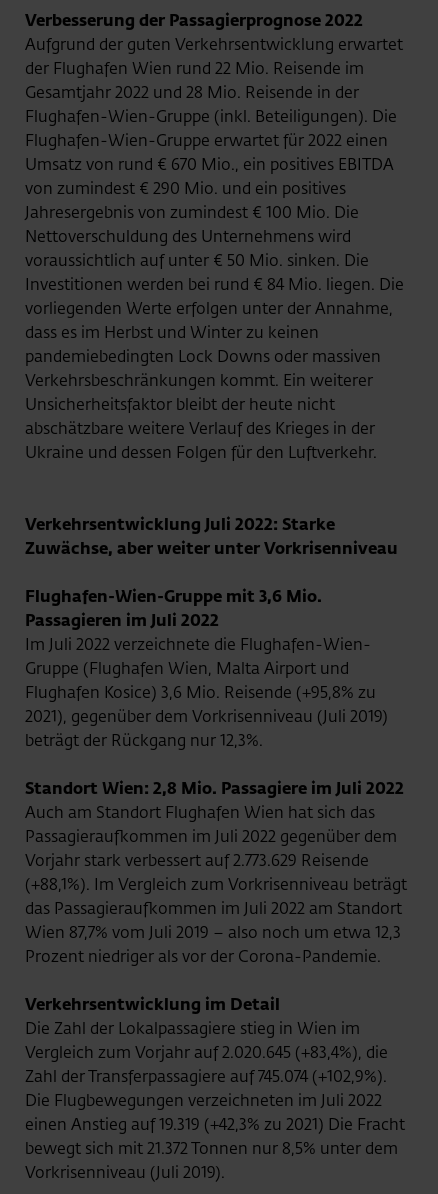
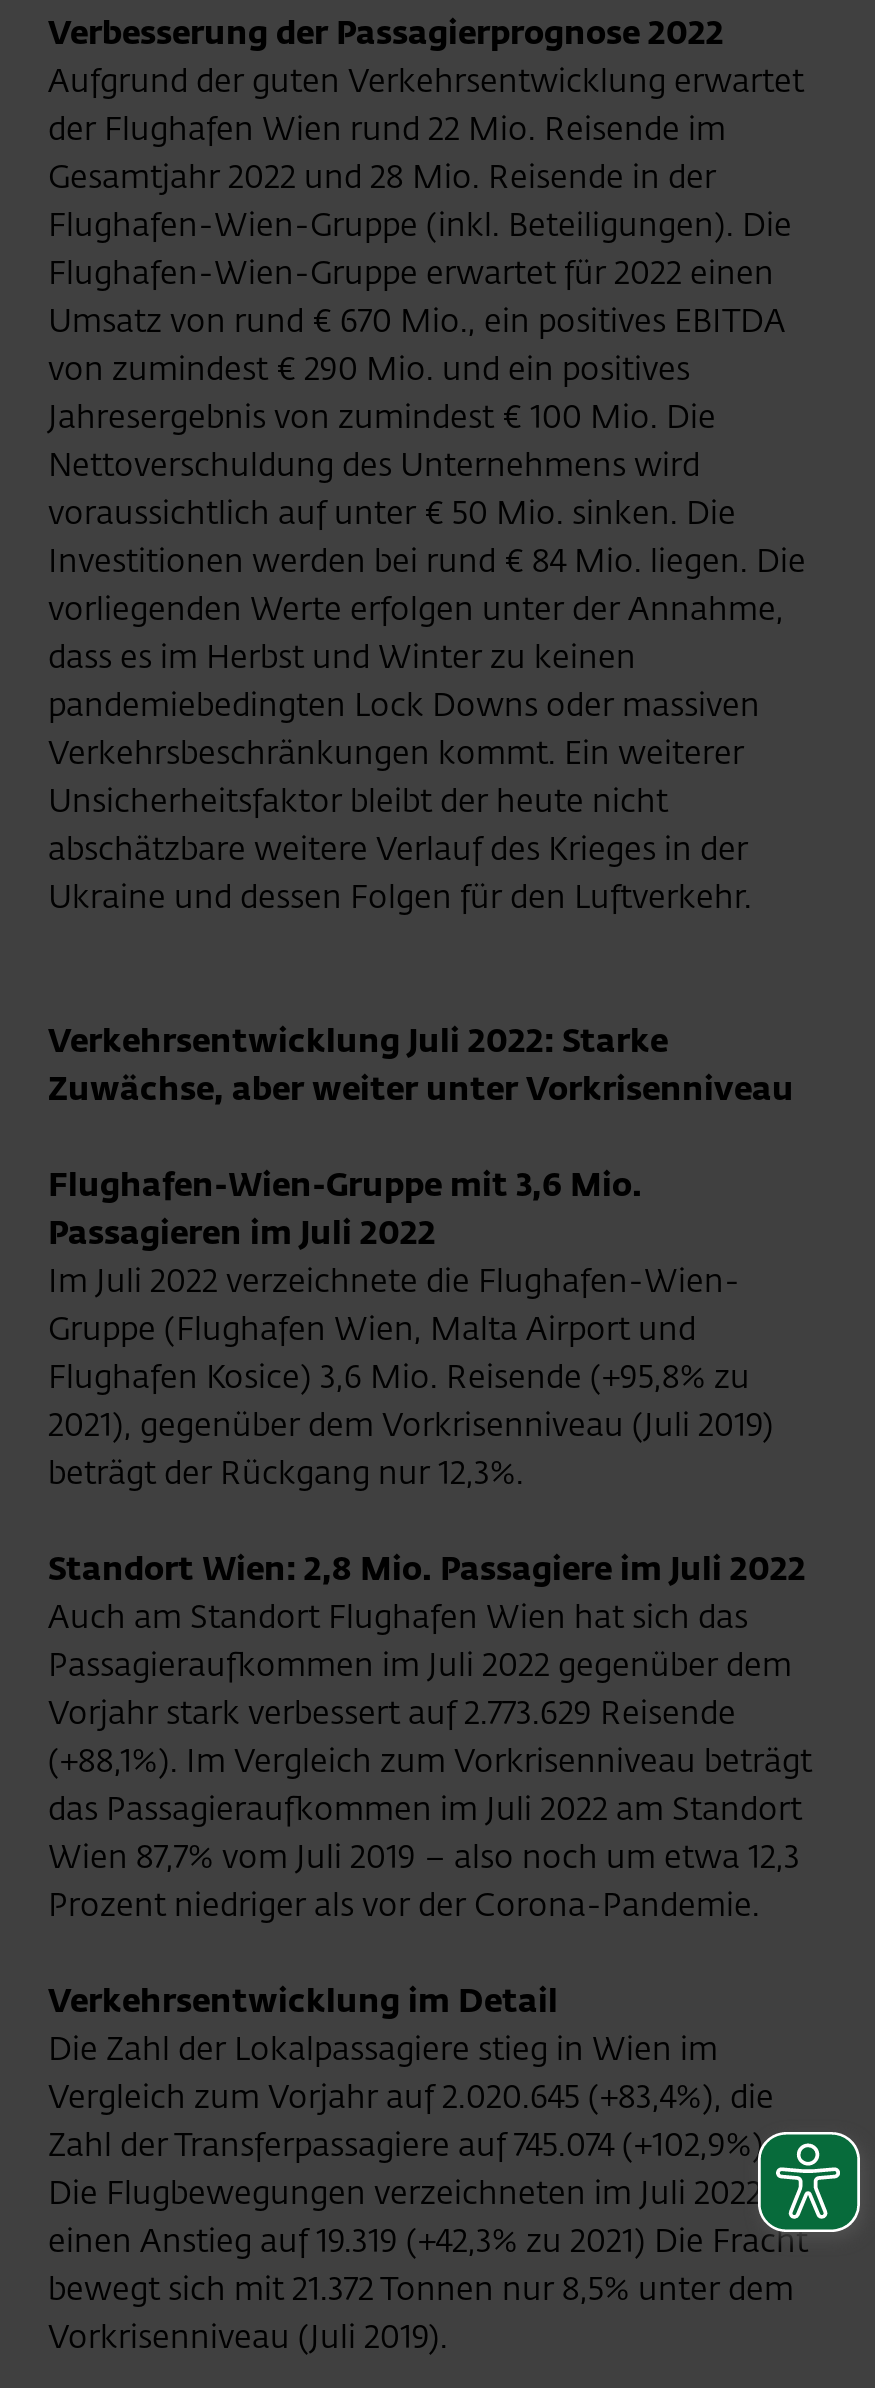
none -> [770,2128,864,2236] [image]

